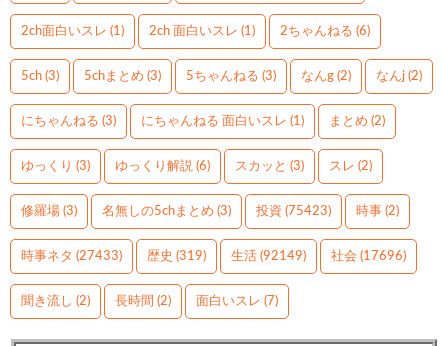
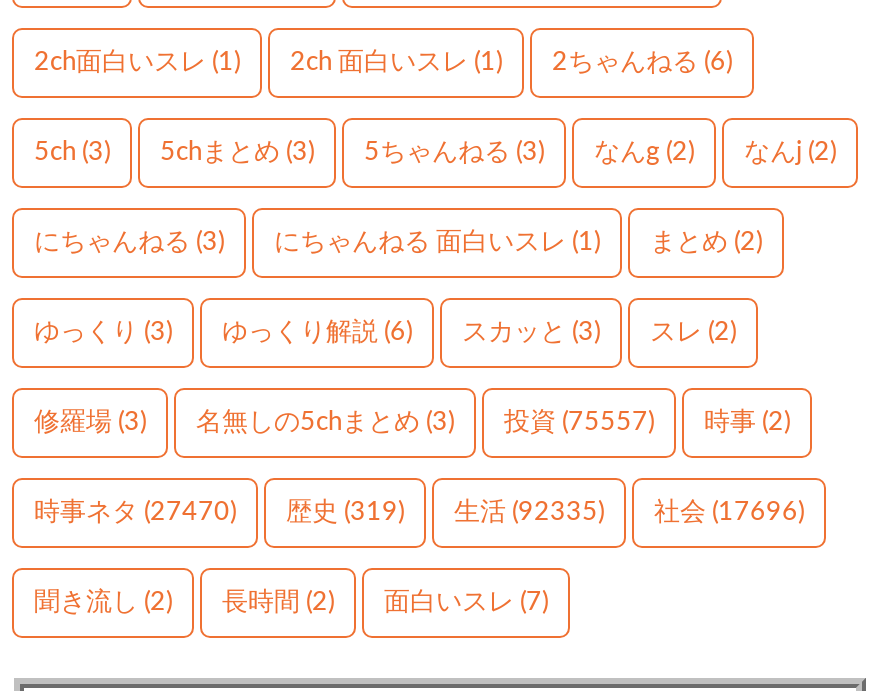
[256,205,331,218] 投資(75423) -> [504,410,654,436] 投資(75557)
[21,250,122,263] 時事ネタ(27433) -> [34,500,236,526] 時事ネタ(27470)
[231,250,306,263] 生活(92149) -> [454,500,604,526] 生活(92335)

